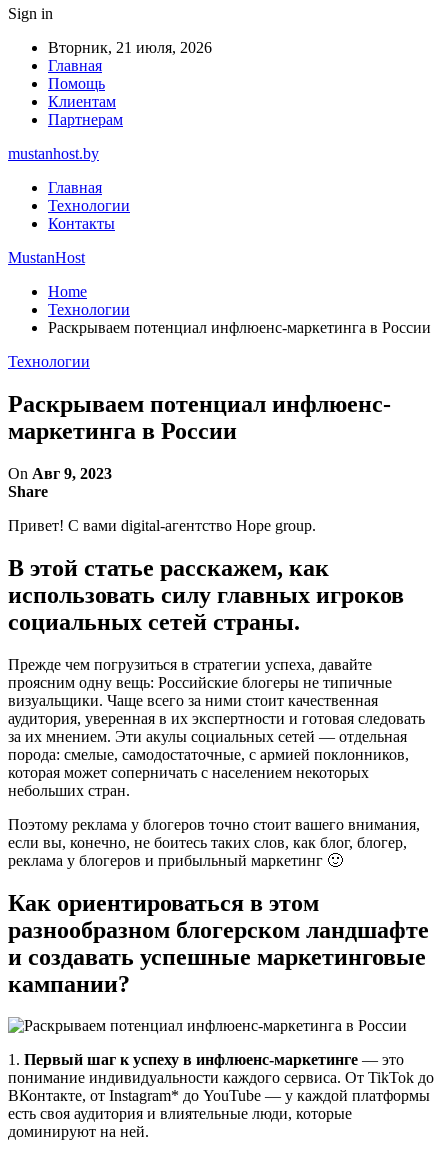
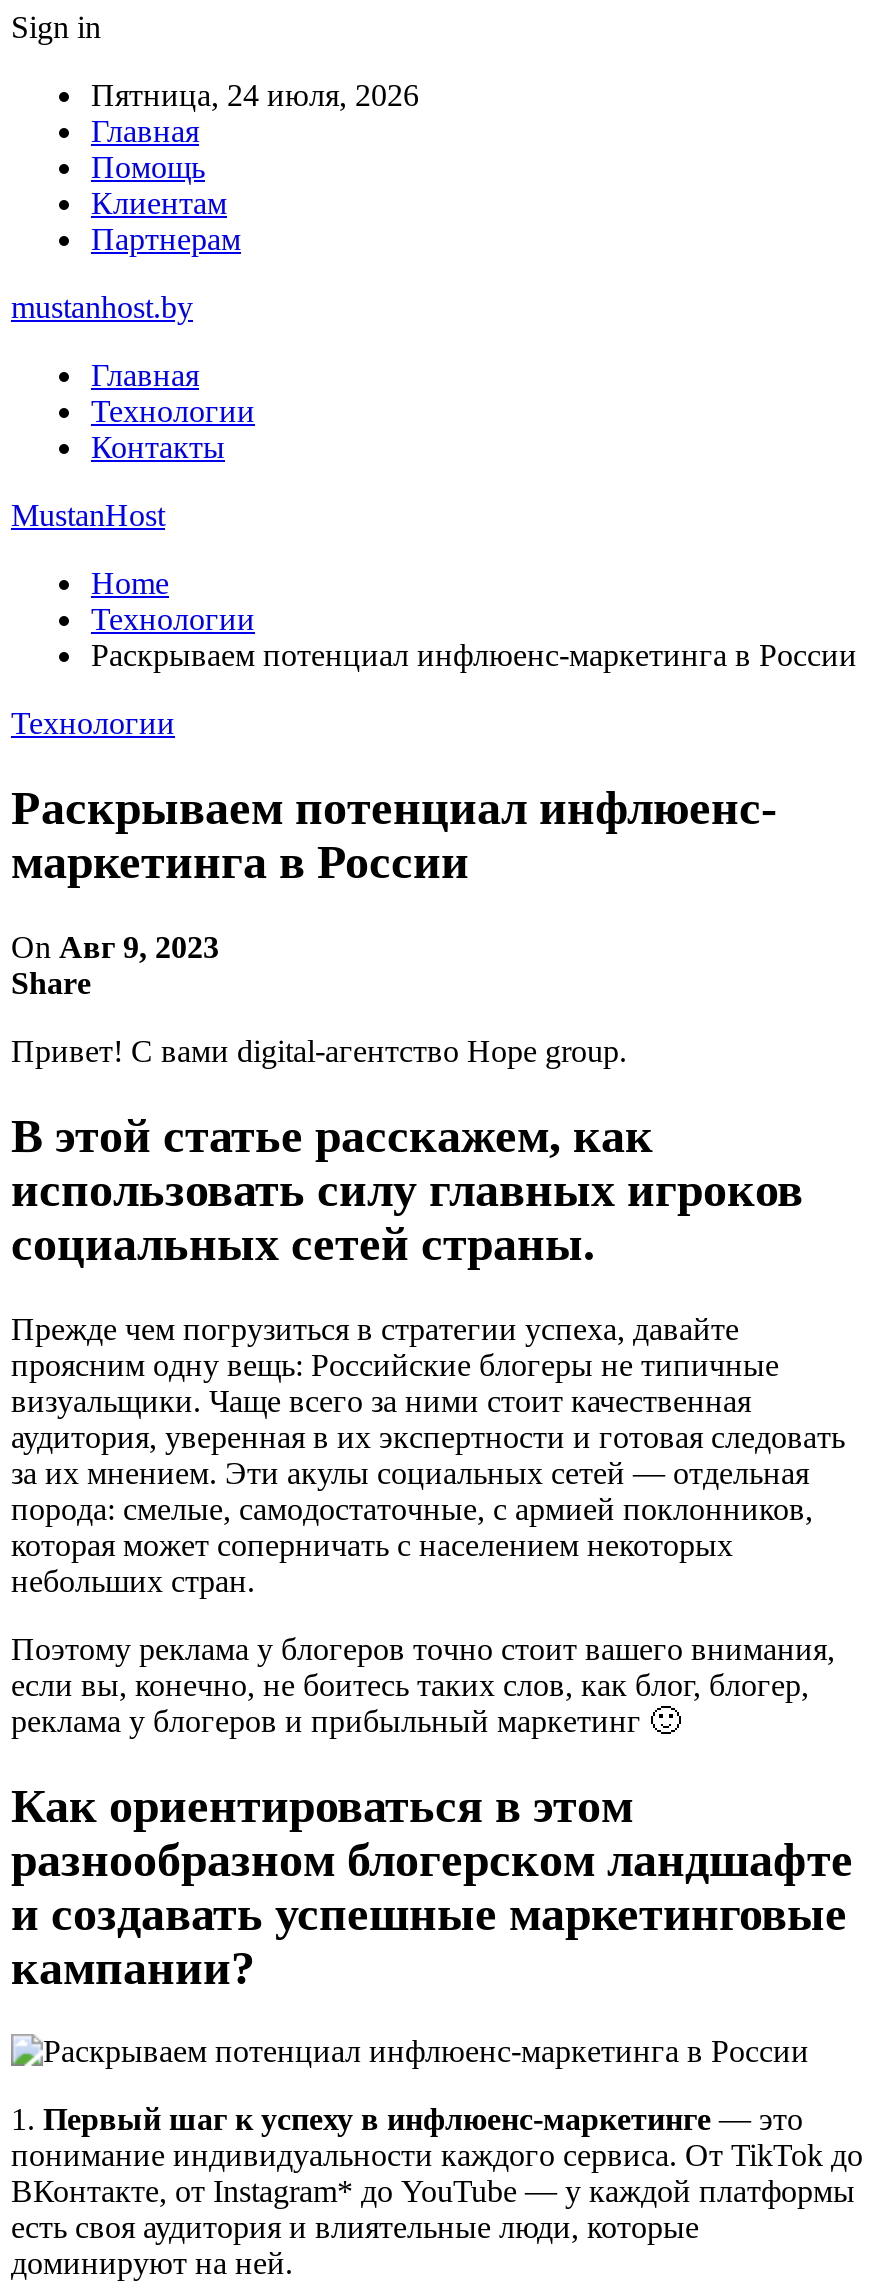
[48,39,212,56] Вторник, 21 июля, 2026 -> [91,78,419,112] Пятница, 24 июля, 2026

